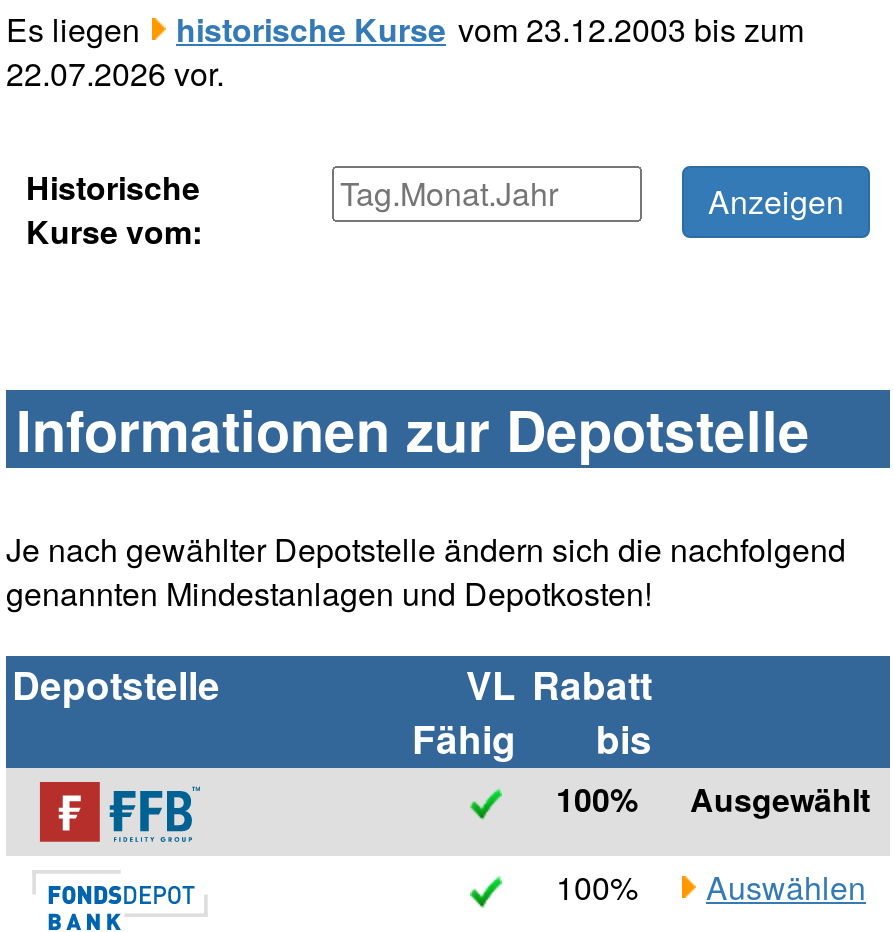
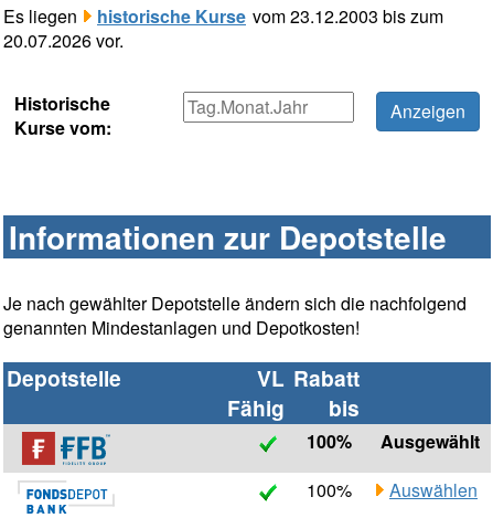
[6,51,224,97] 22.07.2026 vor. -> [3,28,124,53] 20.07.2026 vor.

